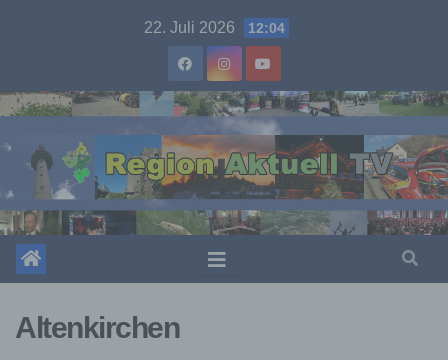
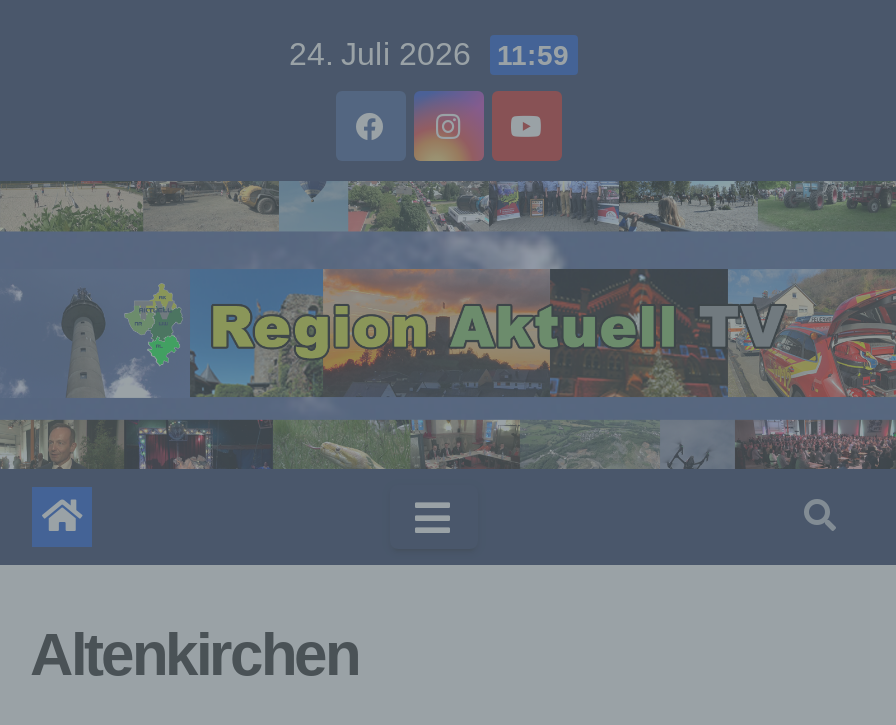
[144,19,285,36] 22. Juli 2026 12:04 -> [289,37,569,71] 24. Juli 2026 11:59

